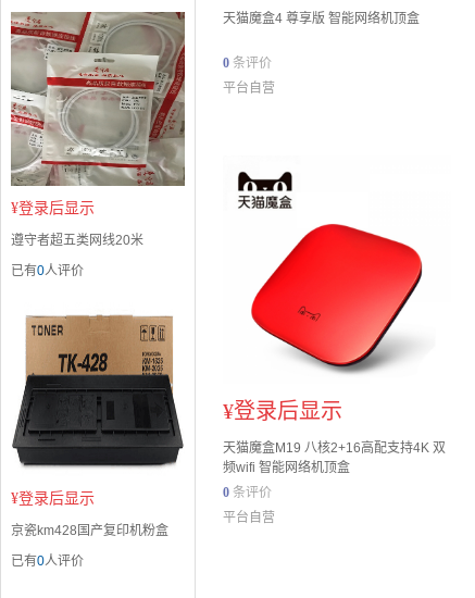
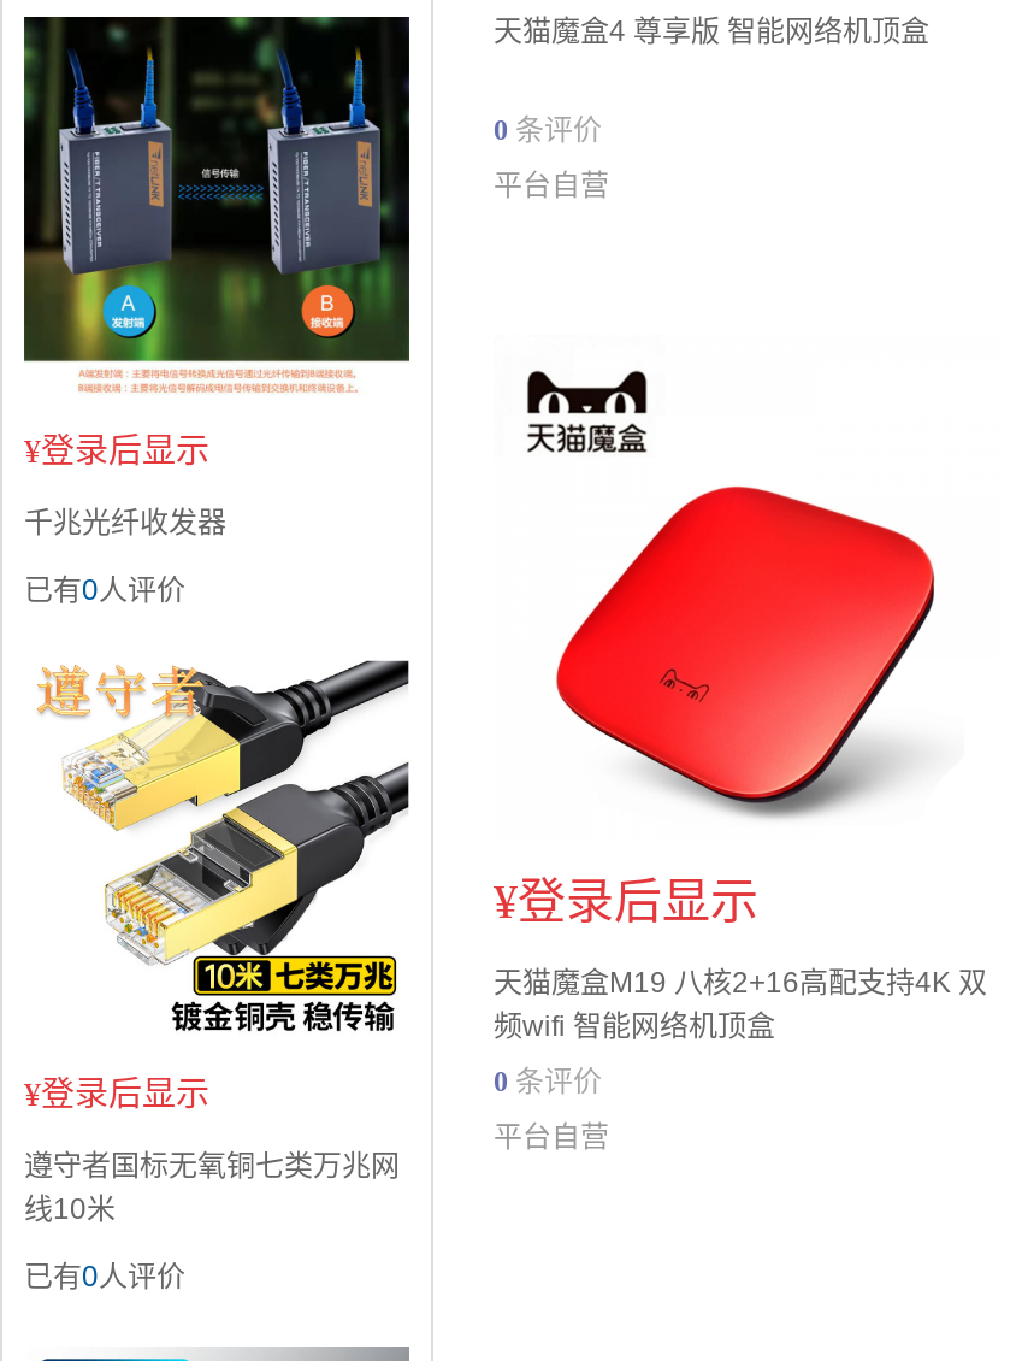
[10,11,186,187] [image] -> [22,14,412,402] [image]
[11,233,143,248] 遵守者超五类网线20米 -> [24,506,226,540] 千兆光纤收发器
[11,302,185,470] [image] -> [26,658,412,1033] [image]
[11,523,168,538] 京瓷km428国产复印机粉盒 -> [24,1149,400,1226] 遵守者国标无氧铜七类万兆网 | 线10米

